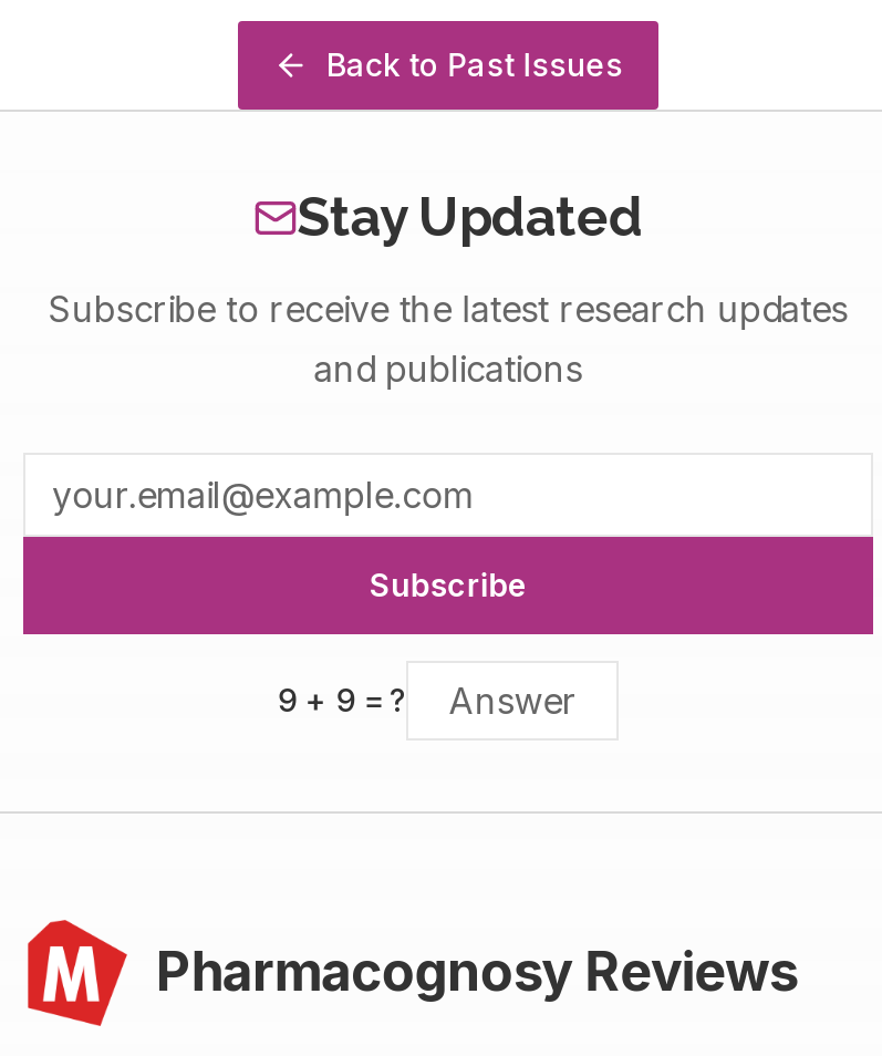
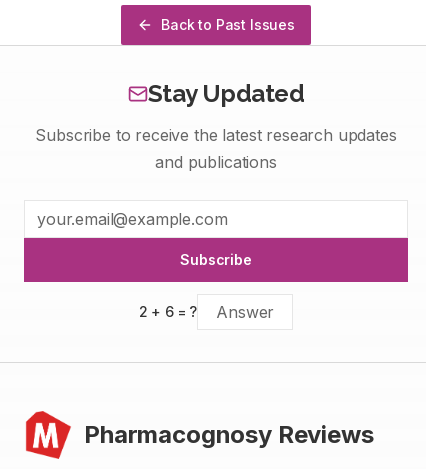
[277,681,407,718] 9 + 9 = ? -> [139,303,197,320] 2 + 6 = ?

